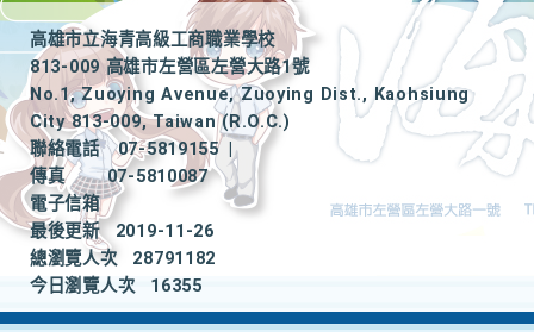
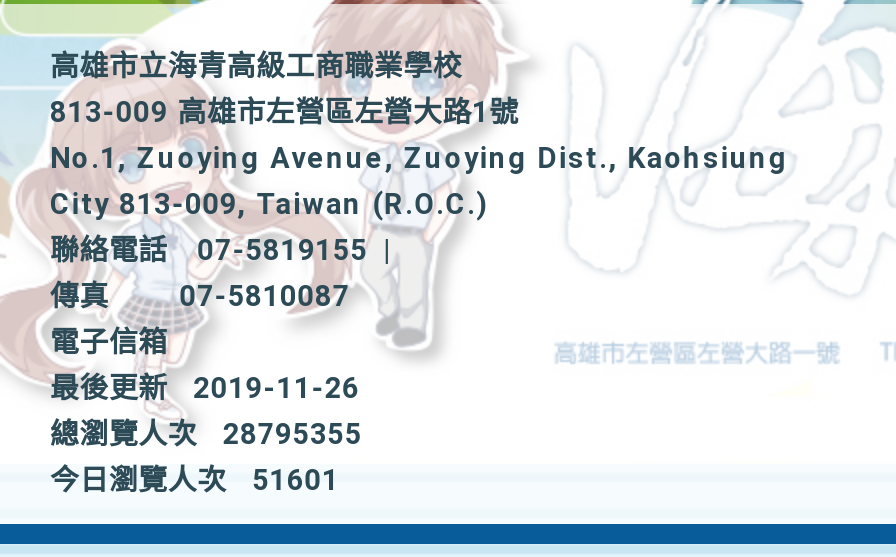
[30,249,216,269] 總瀏覽人次 28791182 -> [50,418,362,452] 總瀏覽人次 28795355
[30,276,202,296] 今日瀏覽人次 16355 -> [50,464,339,498] 今日瀏覽人次 51601

